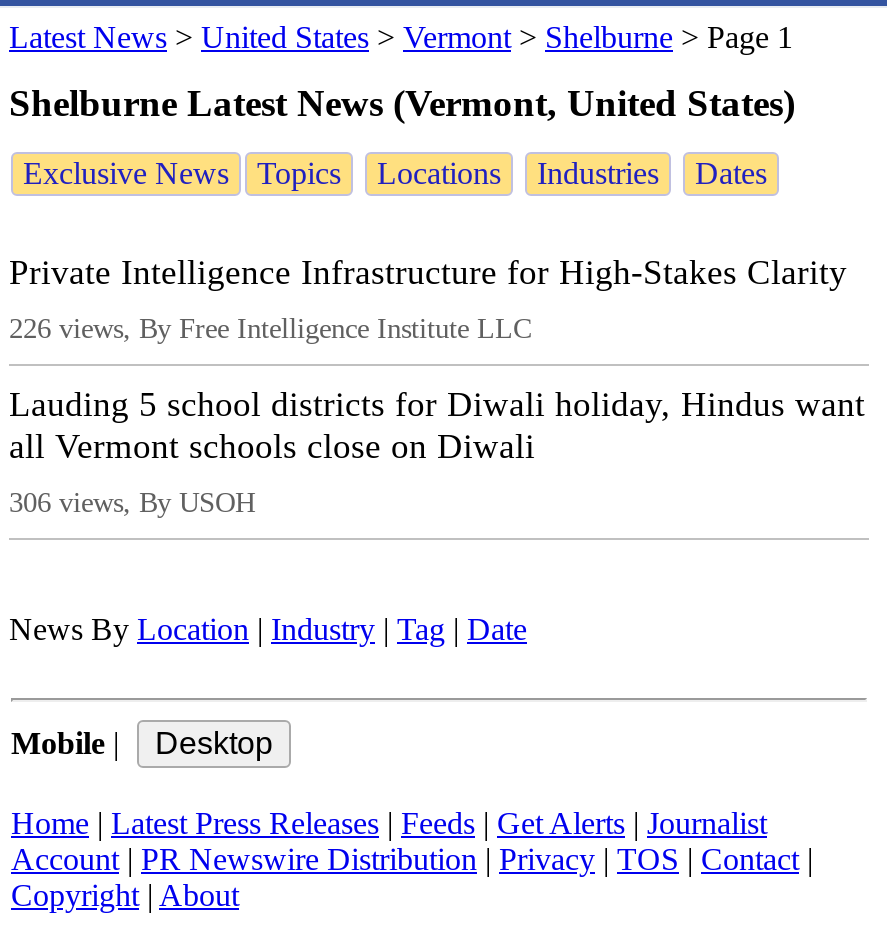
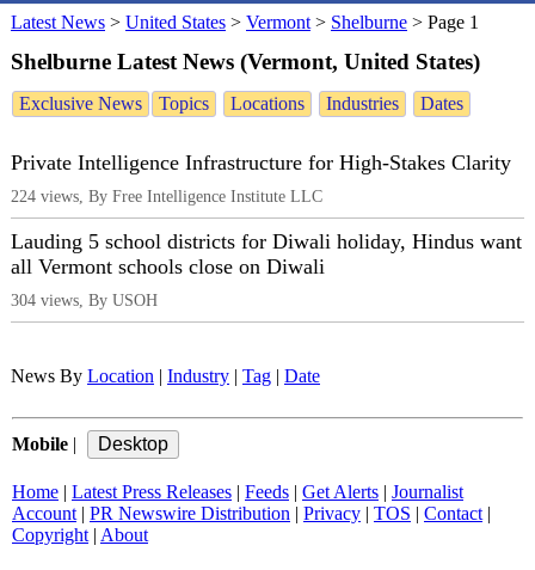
[9,313,531,345] 226 views, By Free Intelligence Institute LLC -> [11,187,322,206] 224 views, By Free Intelligence Institute LLC
[9,487,255,519] 306 views, By USOH -> [11,291,158,310] 304 views, By USOH

